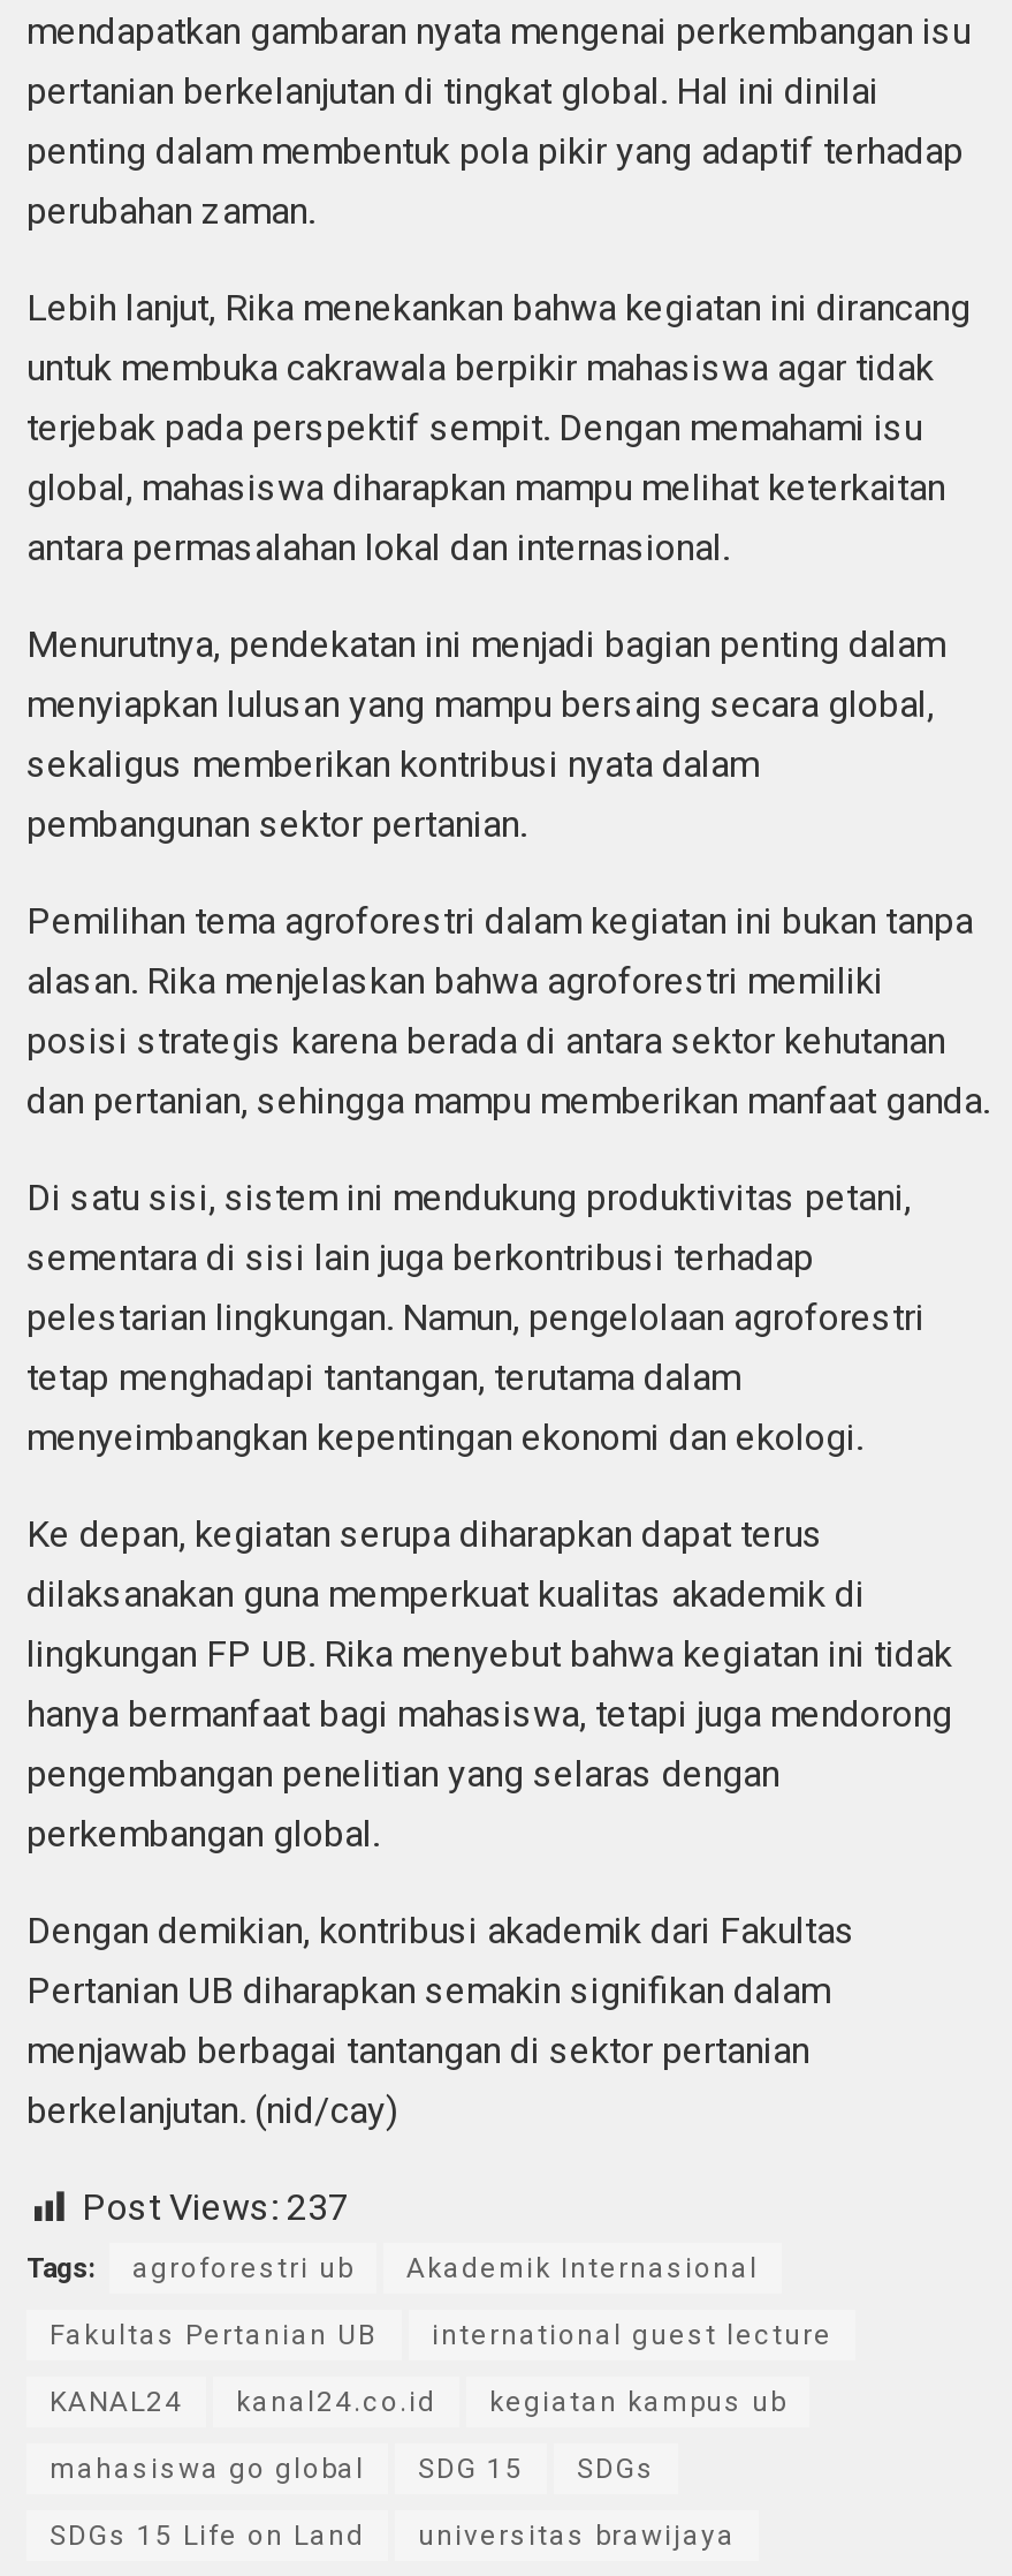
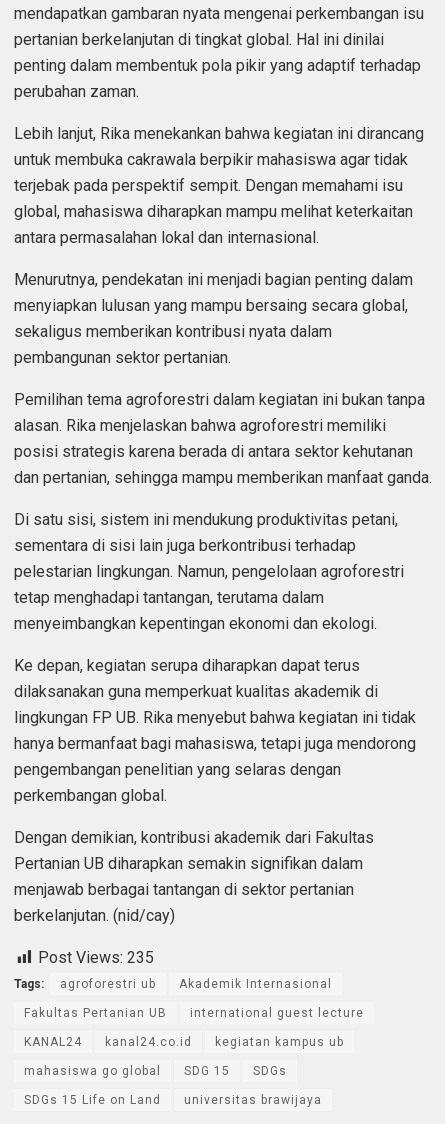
[82,2185,349,2229] Post Views: 237 -> [38,948,154,967] Post Views: 235

